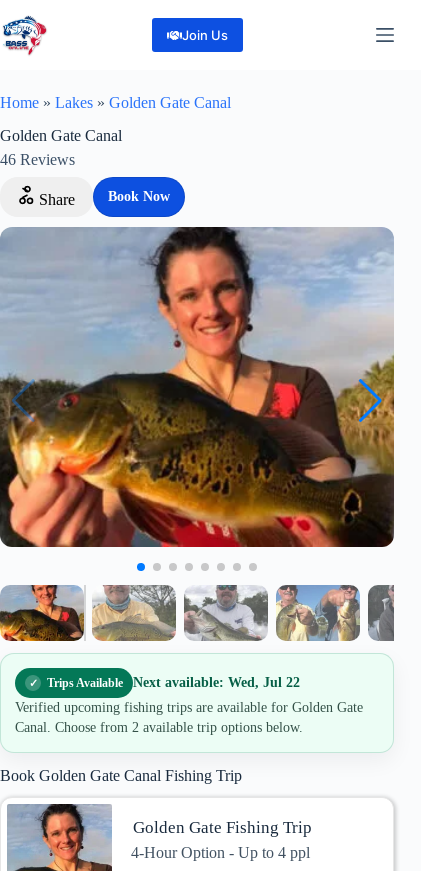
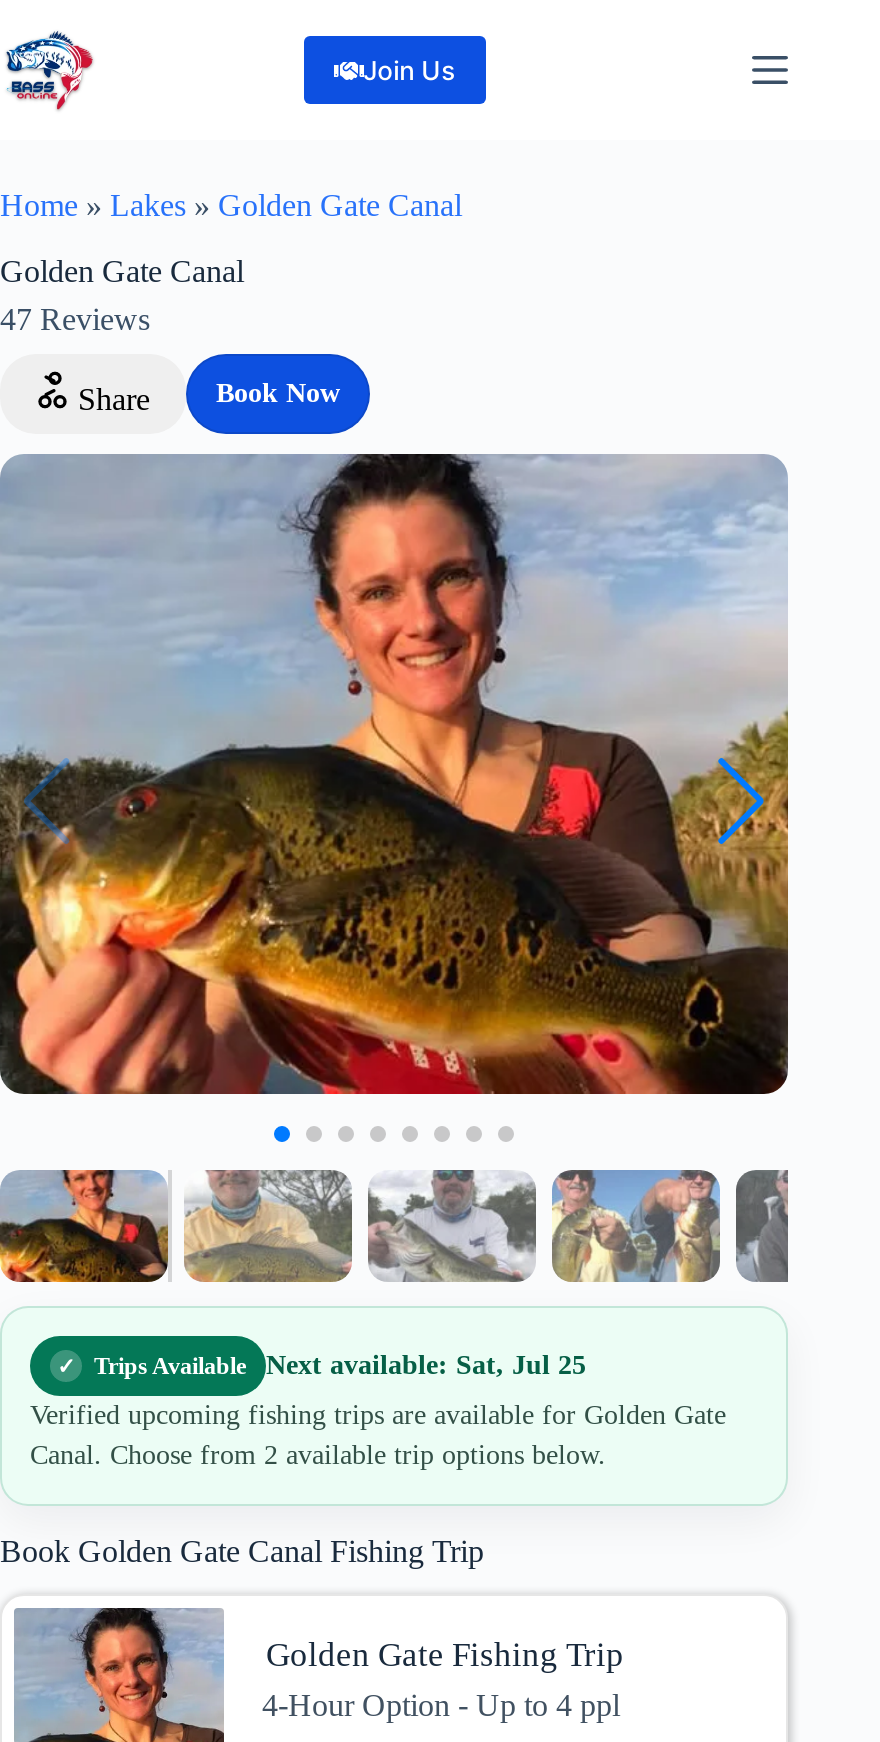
[0,151,75,168] 46 Reviews -> [0,303,150,337] 47 Reviews
[133,675,300,690] Next available: Wed, Jul 22 -> [266,1351,586,1381] Next available: Sat, Jul 25

